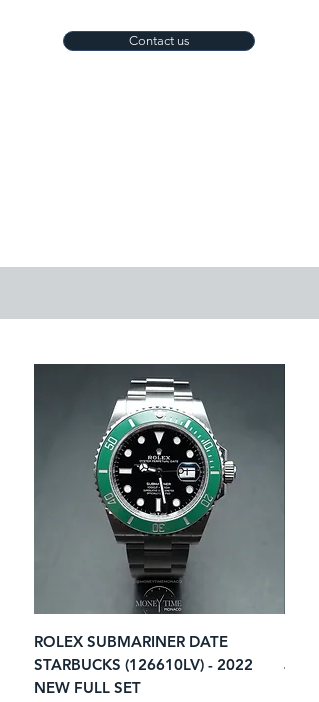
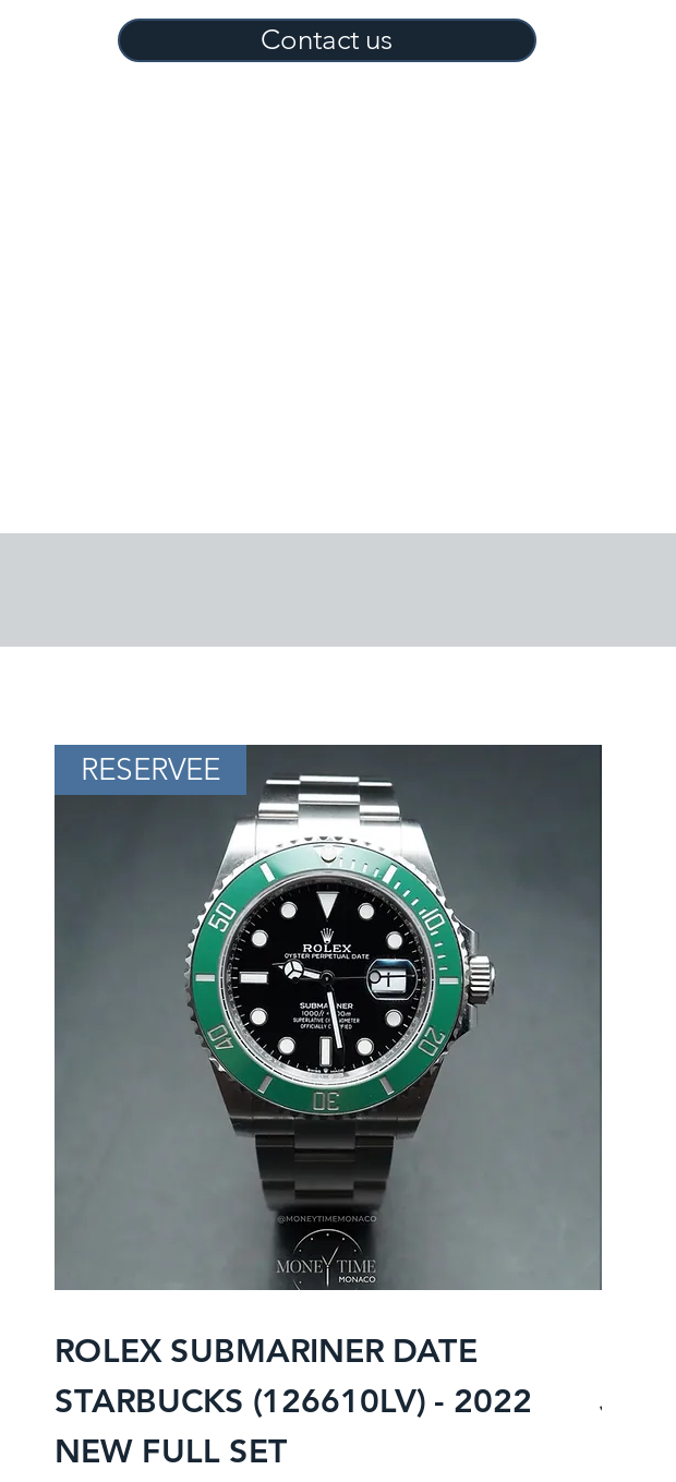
none -> [81,749,220,788] RESERVEE

